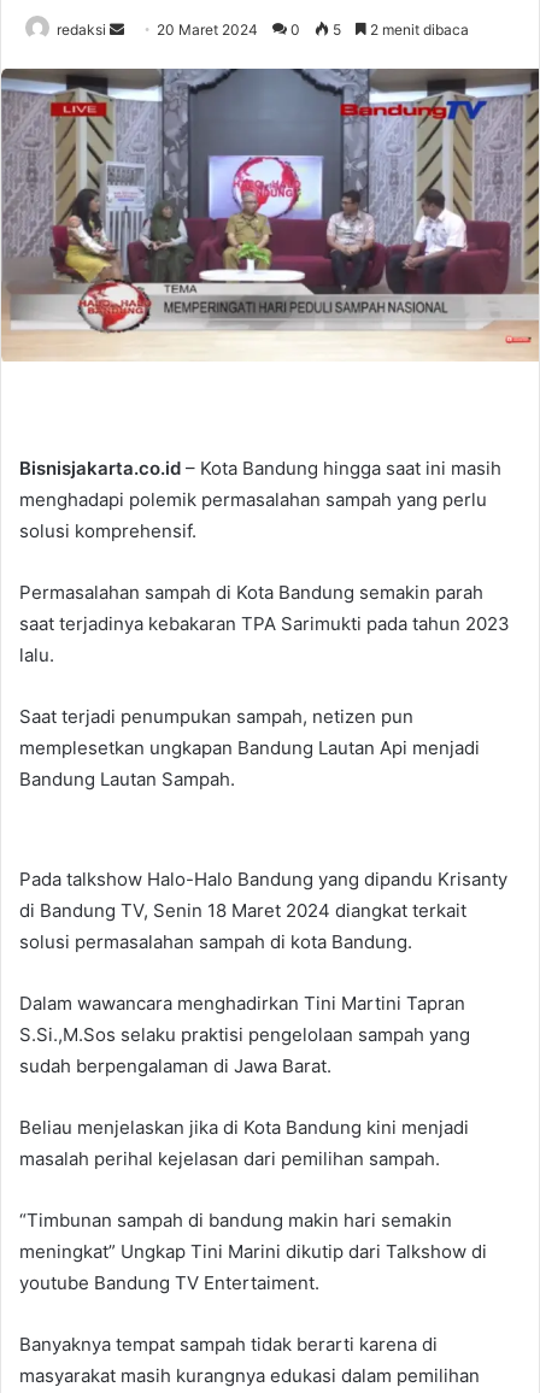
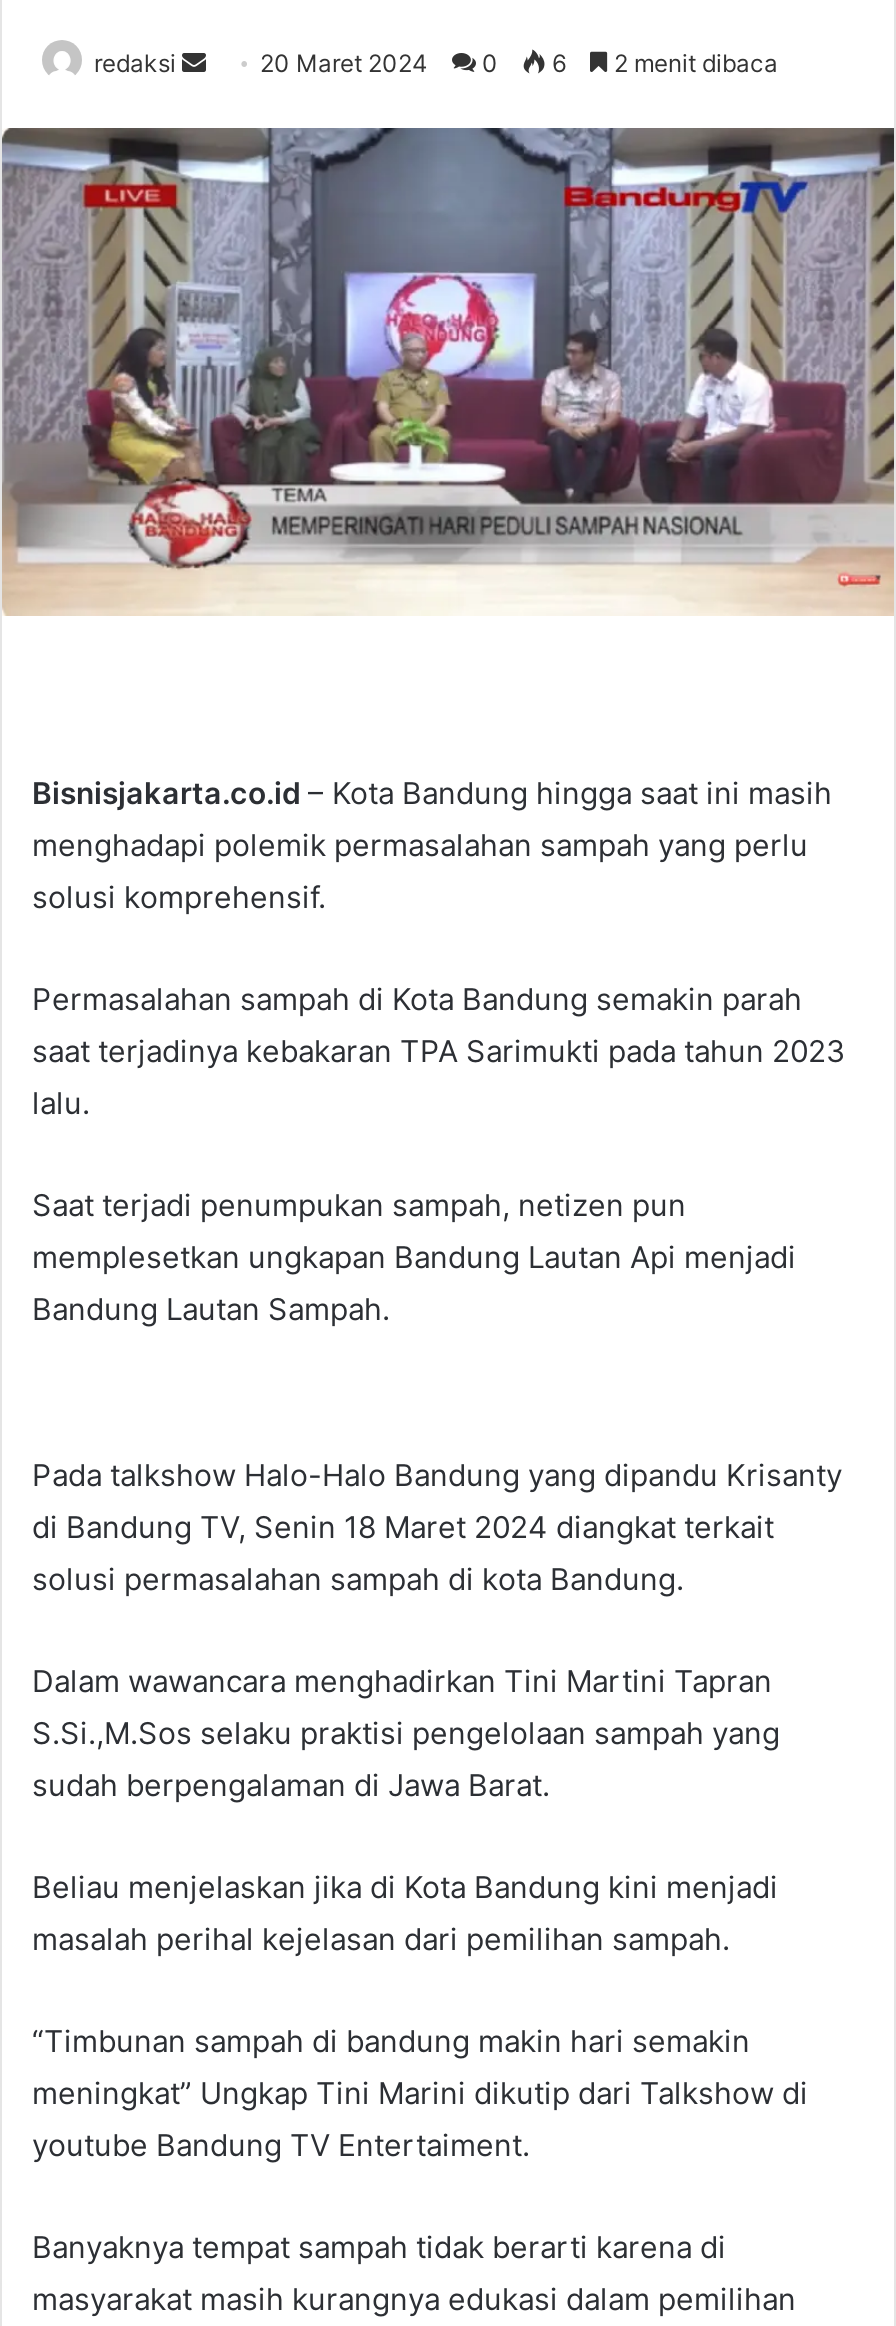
[329,20,341,39] 5 -> [546,48,566,78] 6

